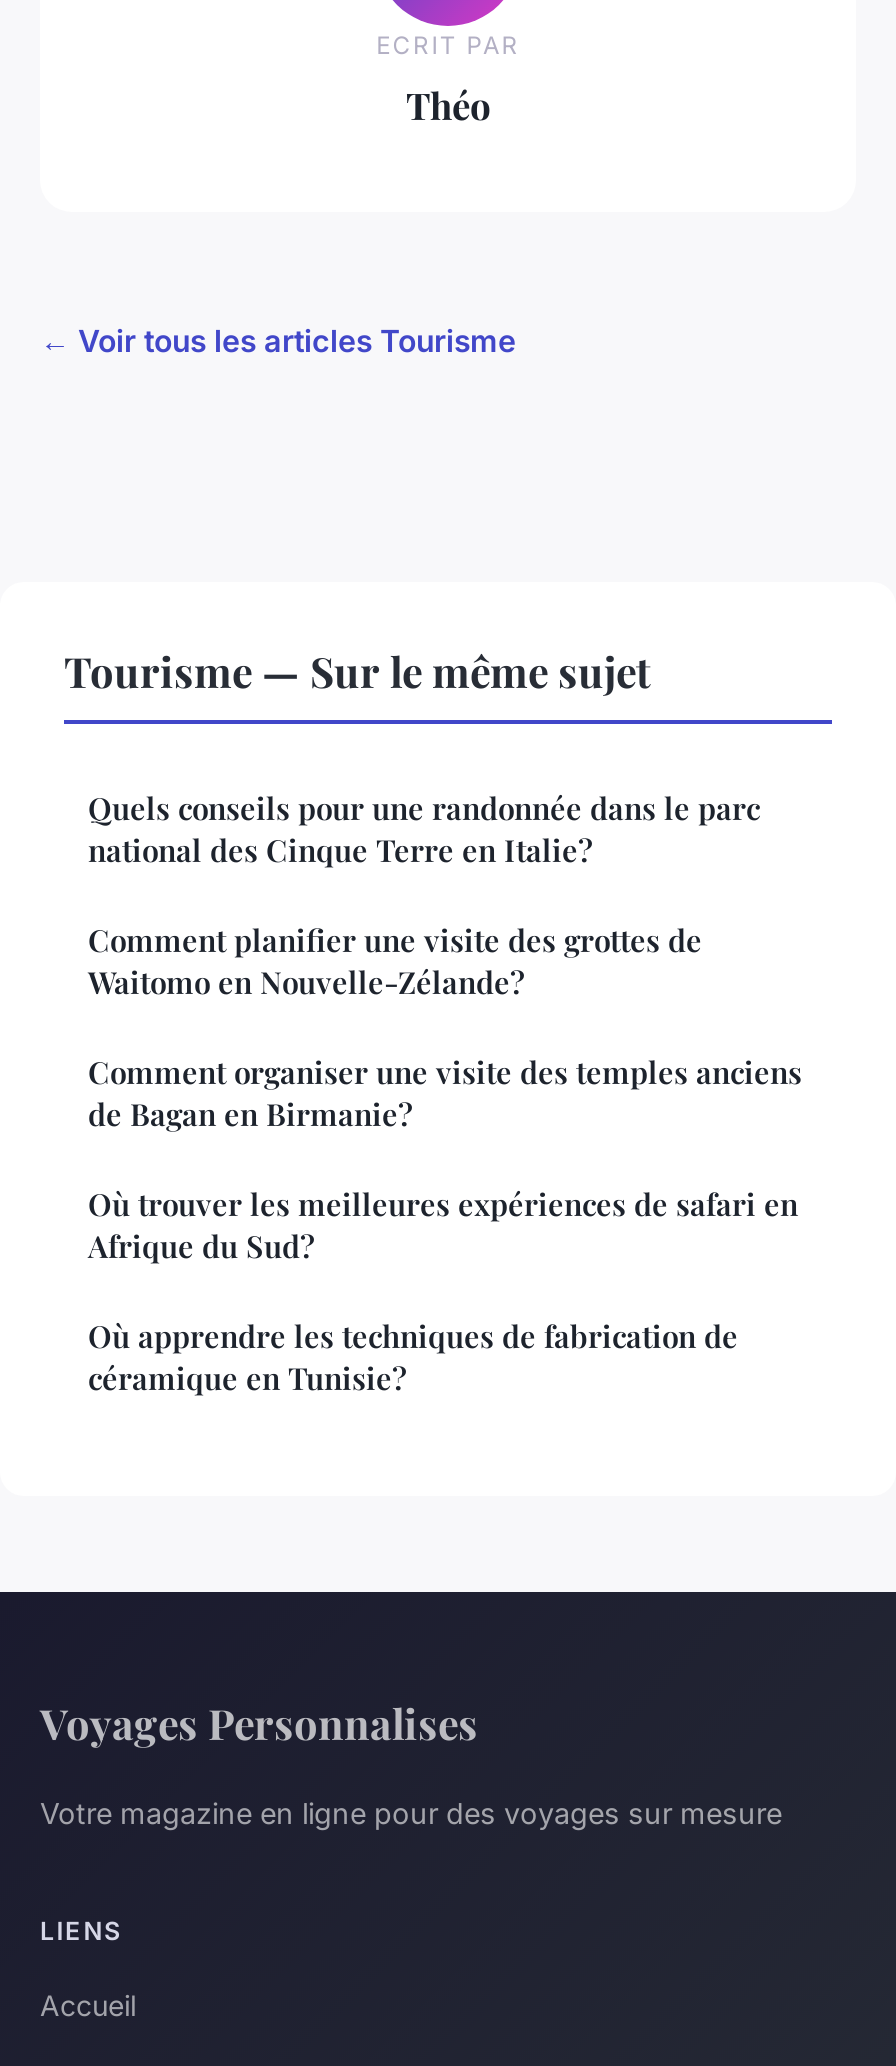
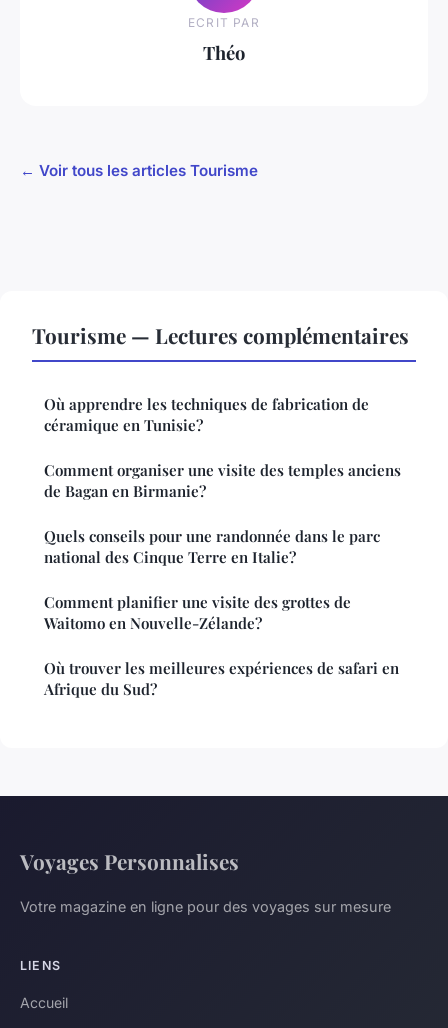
[64,642,650,698] Tourisme — Sur le même sujet -> [32,321,409,349] Tourisme — Lectures complémentaires
moved [88,788,760,1002] -> [44,526,380,633]: Quels conseils pour une randonnée dans le parc | national des Cinque Terre en Italie? | Comment planifier une visite des grottes de | Waitomo en Nouvelle-Zélande?
moved [88,1052,802,1134] -> [44,460,401,501]: Comment organiser une visite des temples anciens | de Bagan en Birmanie?
moved [88,1184,798,1266] -> [44,658,399,699]: Où trouver les meilleures expériences de safari en | Afrique du Sud?
moved [88,1316,738,1398] -> [44,394,369,435]: Où apprendre les techniques de fabrication de | céramique en Tunisie?

